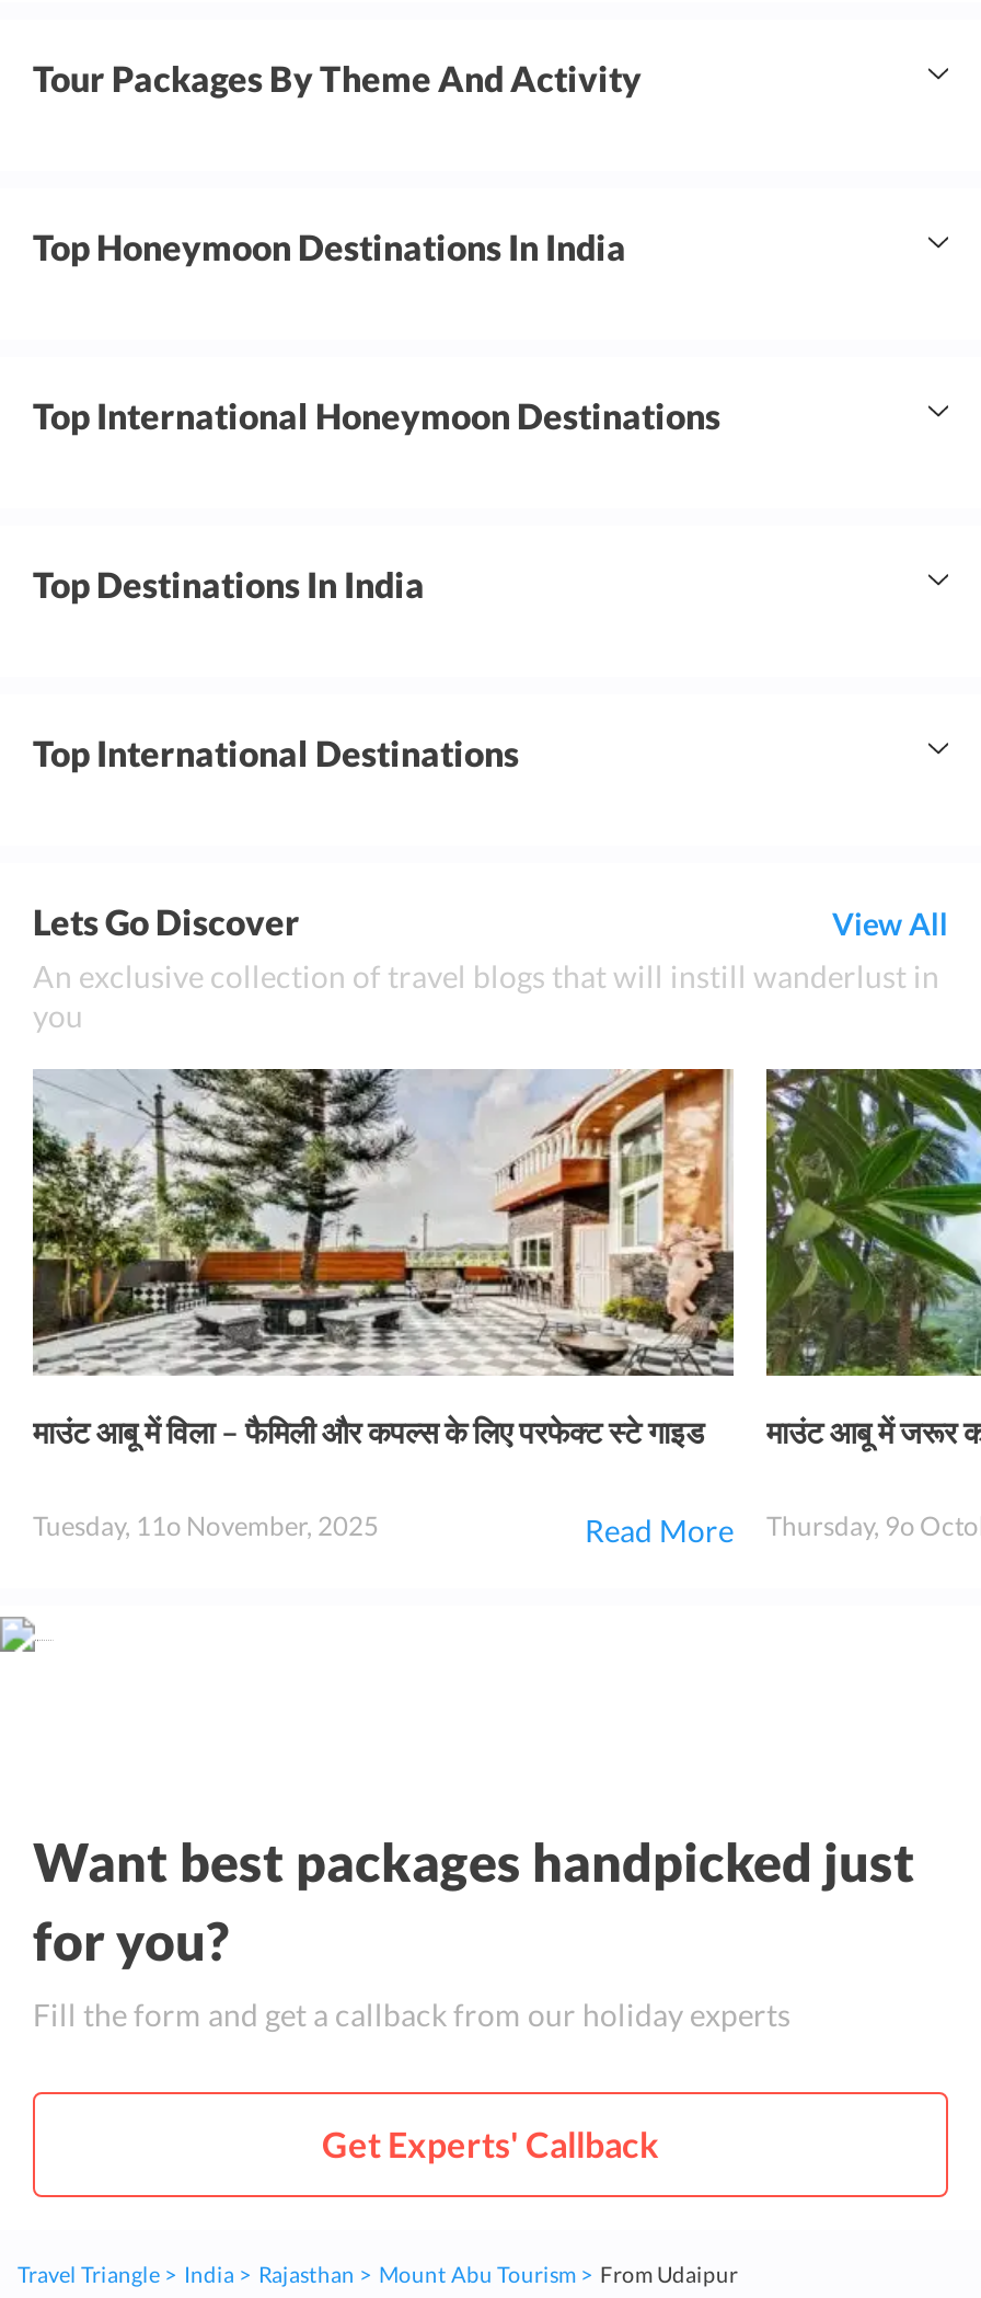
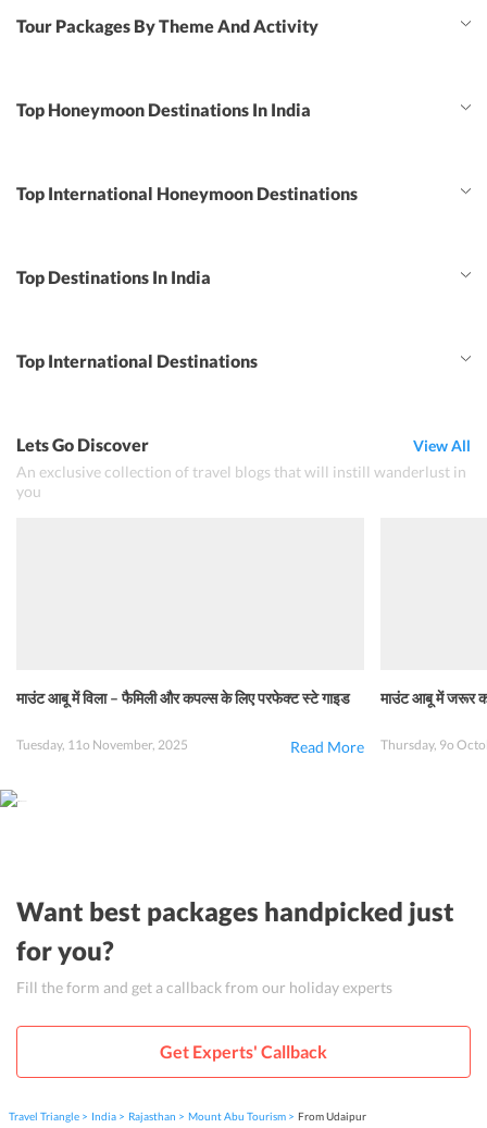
[31,1067,736,1378] [image] -> none
[764,1067,974,1378] [image] -> none

